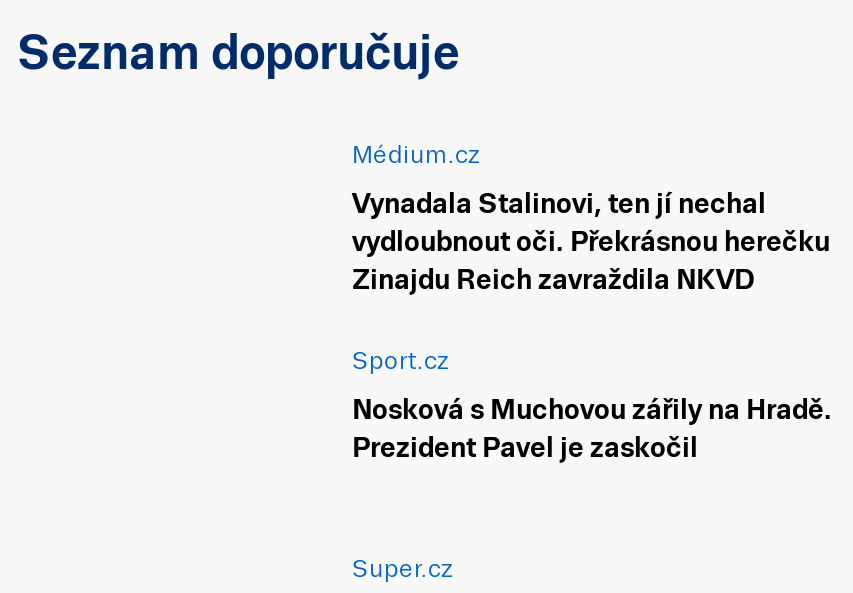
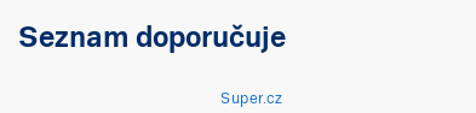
[352,141,832,464] Médium.cz | Vynadala Stalinovi, ten jí nechal | vydloubnout oči. Překrásnou herečku | Zinajdu Reich zavraždila NKVD | Sport.cz | Nosková s Muchovou zářily na Hradě. | Prezident Pavel je zaskočil -> none

